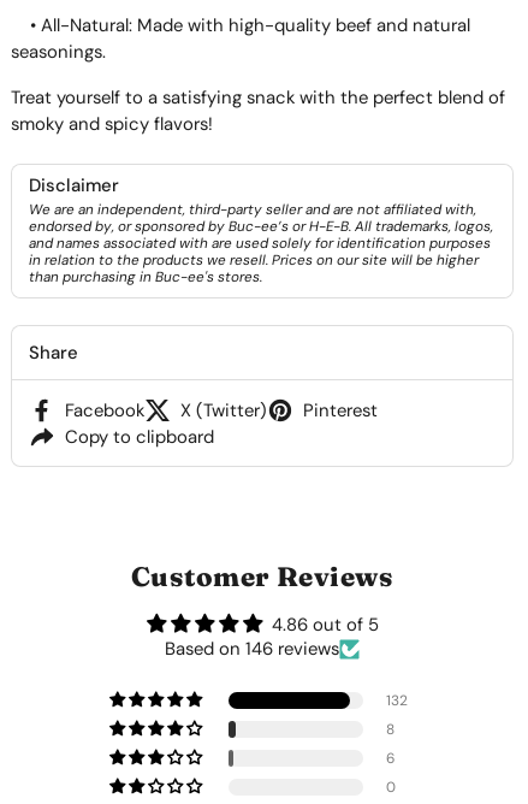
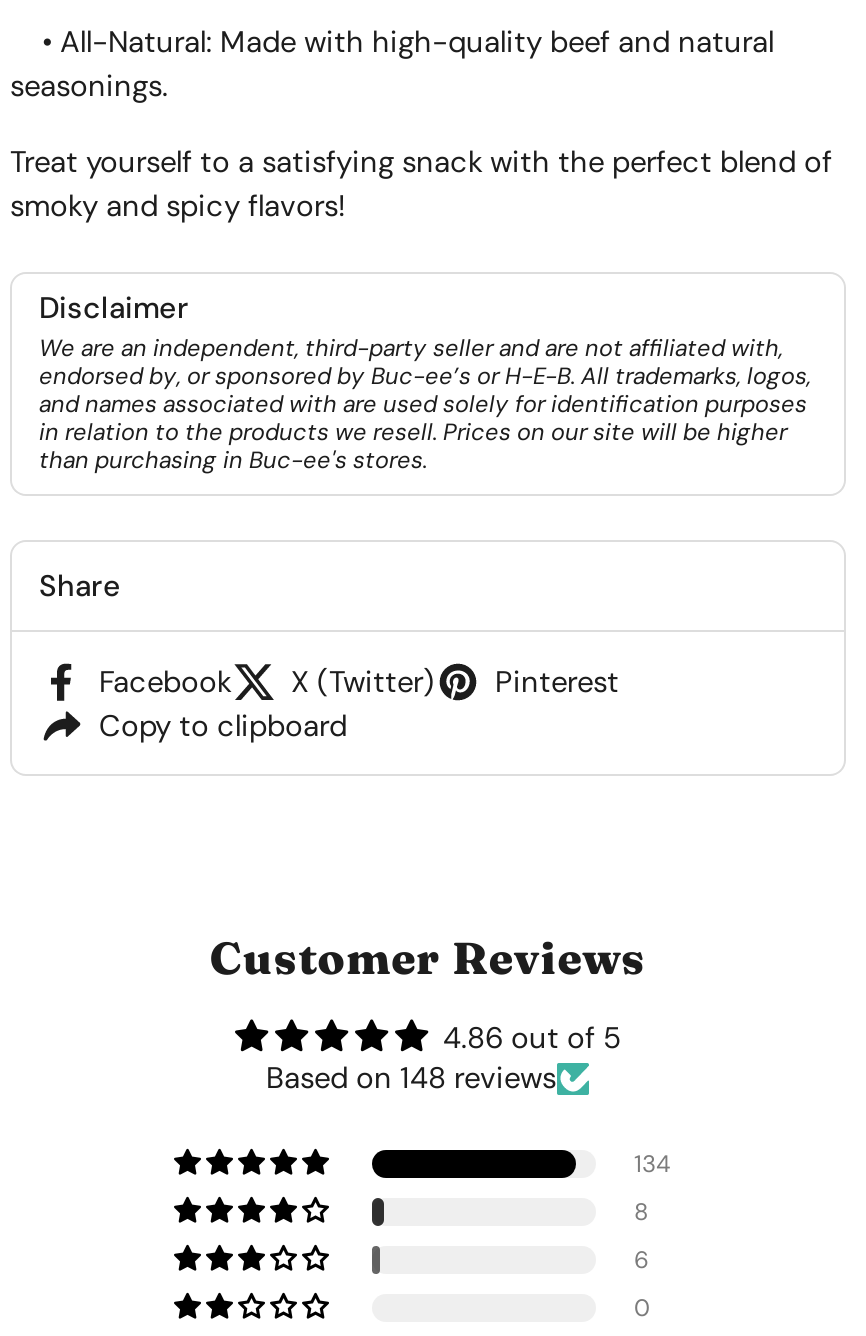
[165,637,339,661] Based on 146 reviews -> [266,1058,556,1098] Based on 148 reviews
[386,691,408,710] 132 -> [634,1148,670,1180] 134

